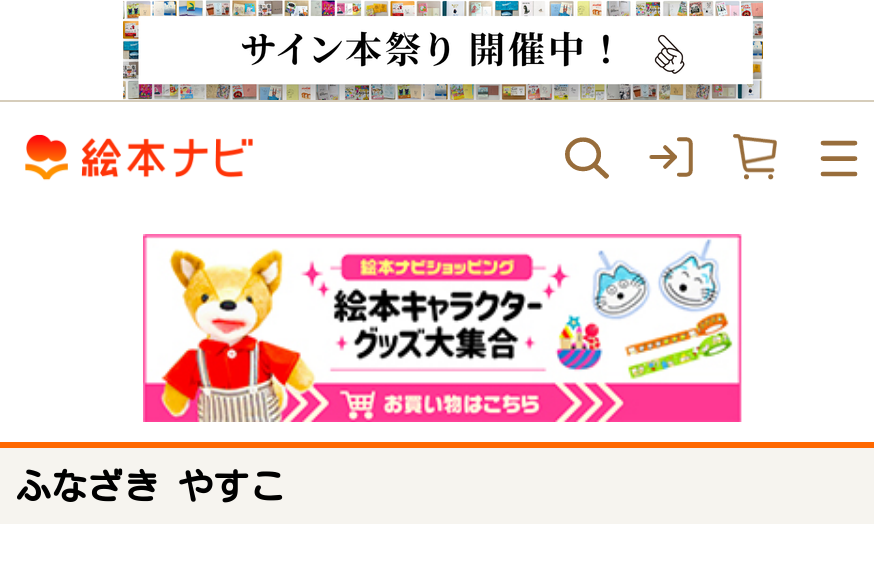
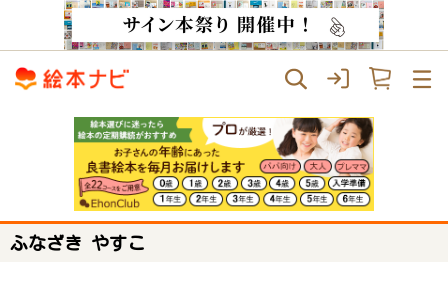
[141,232,743,424] [image] -> [73,116,375,212] [image]

